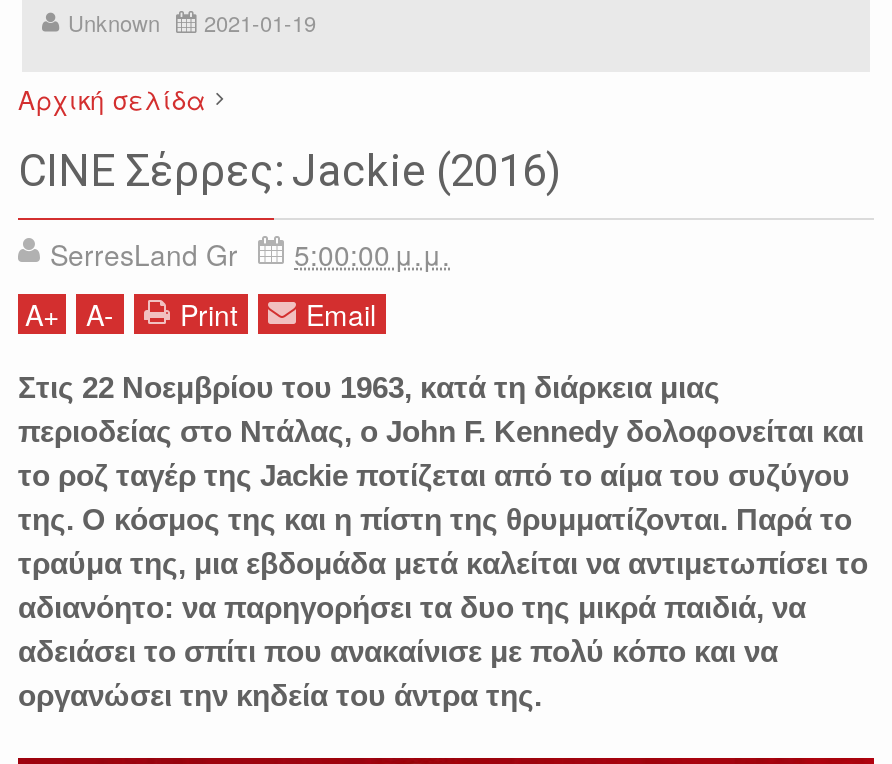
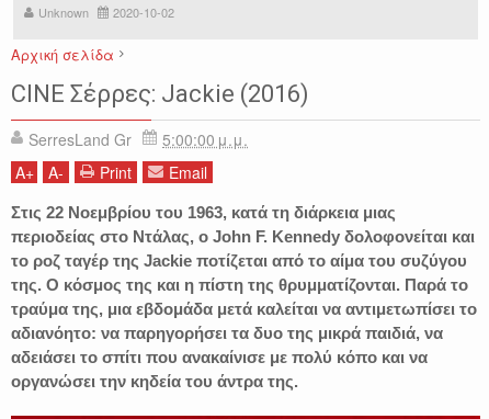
[68,6,316,38] Unknown 2021-01-19 -> [38,3,174,21] Unknown 2020-10-02

